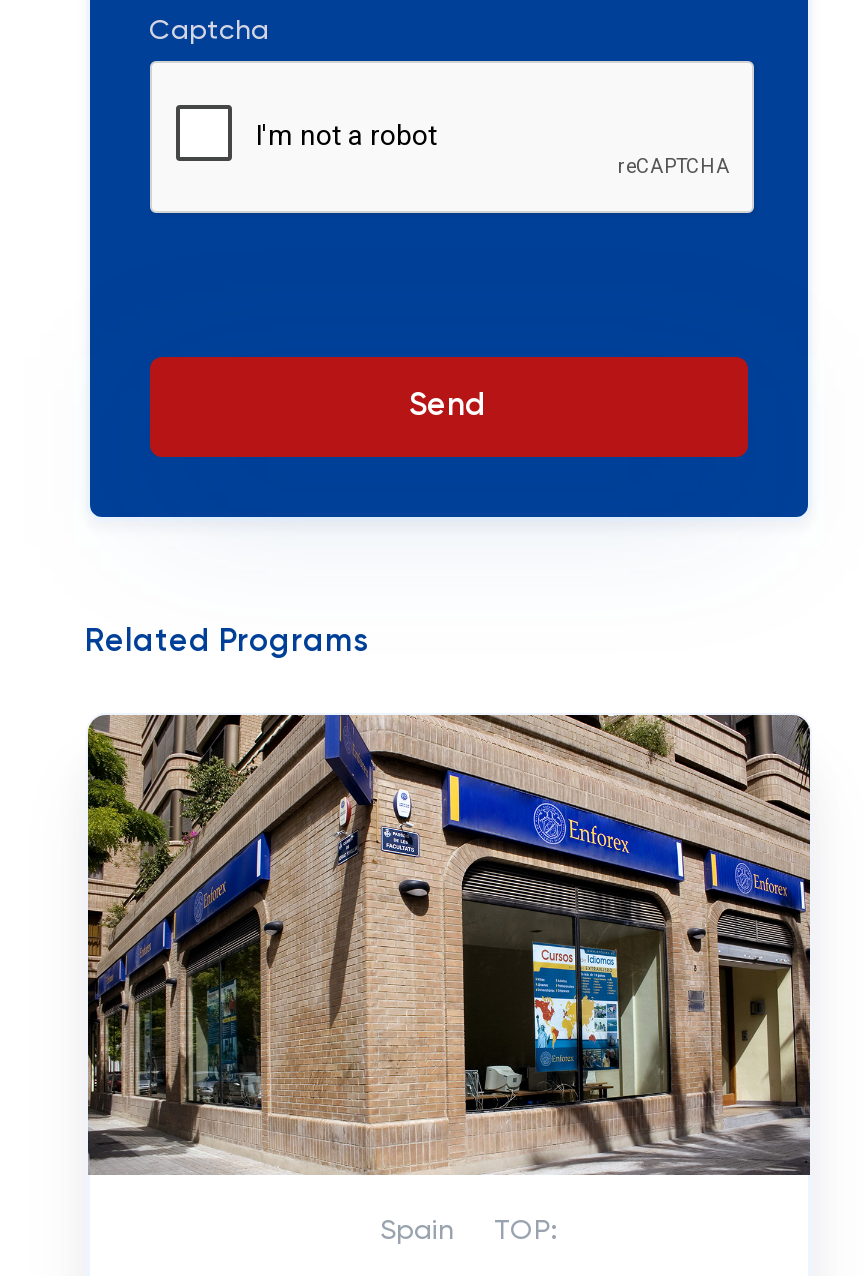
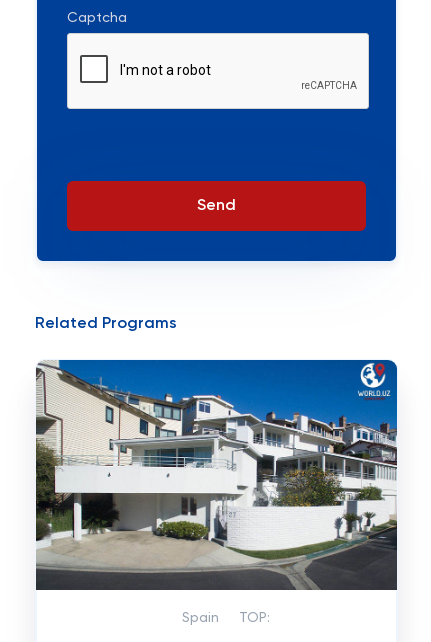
[88,713,812,1175] [image] -> [35,359,398,591] [image]

